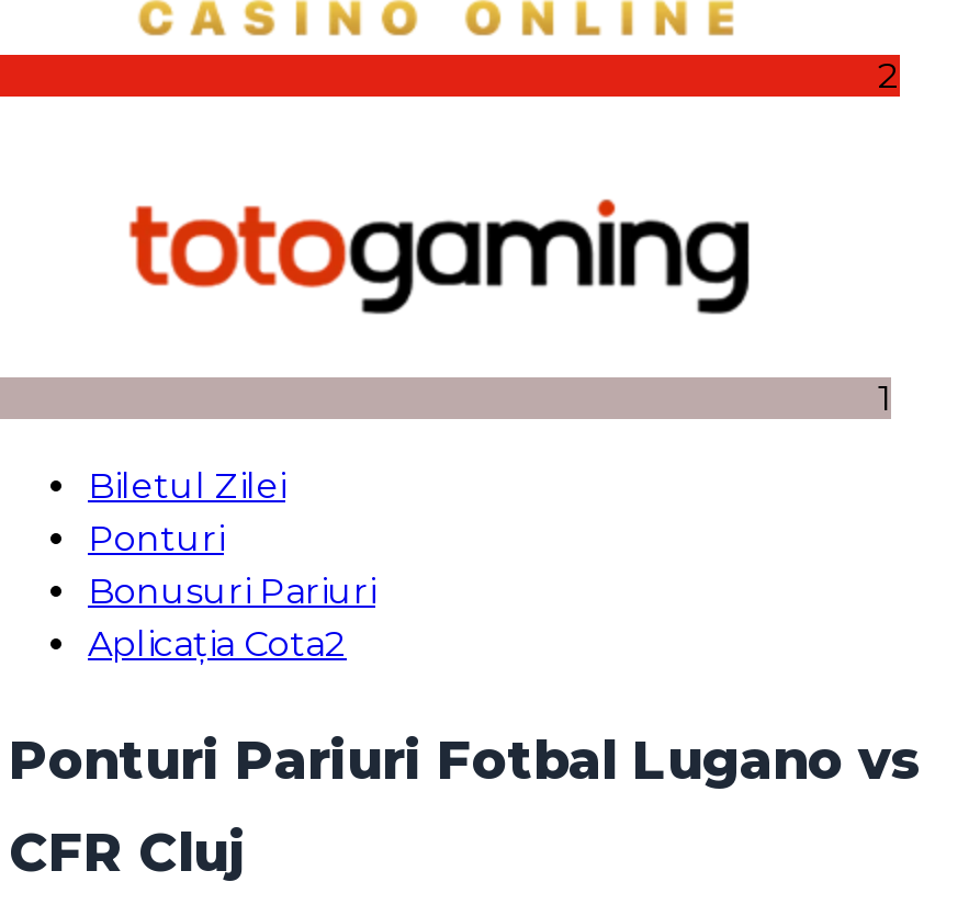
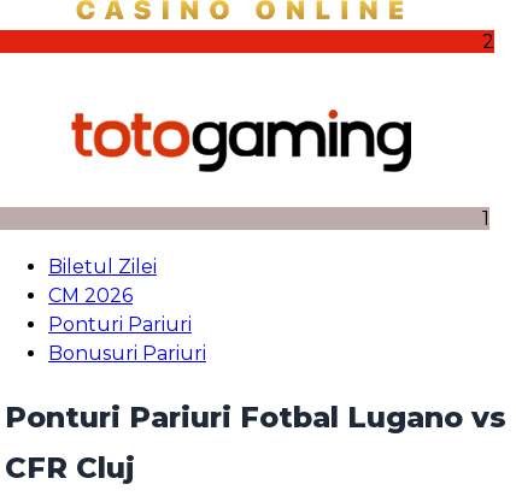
[88,518,224,559] Ponturi -> [48,284,192,336] CM 2026 | Ponturi Pariuri
moved [88,570,375,612] -> [48,342,206,365]: Bonusuri Pariuri
[88,623,347,665] Aplicația Cota2 -> none

